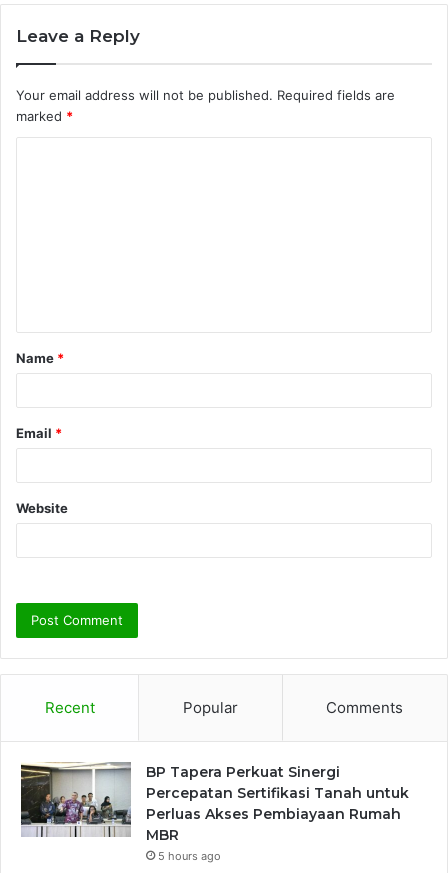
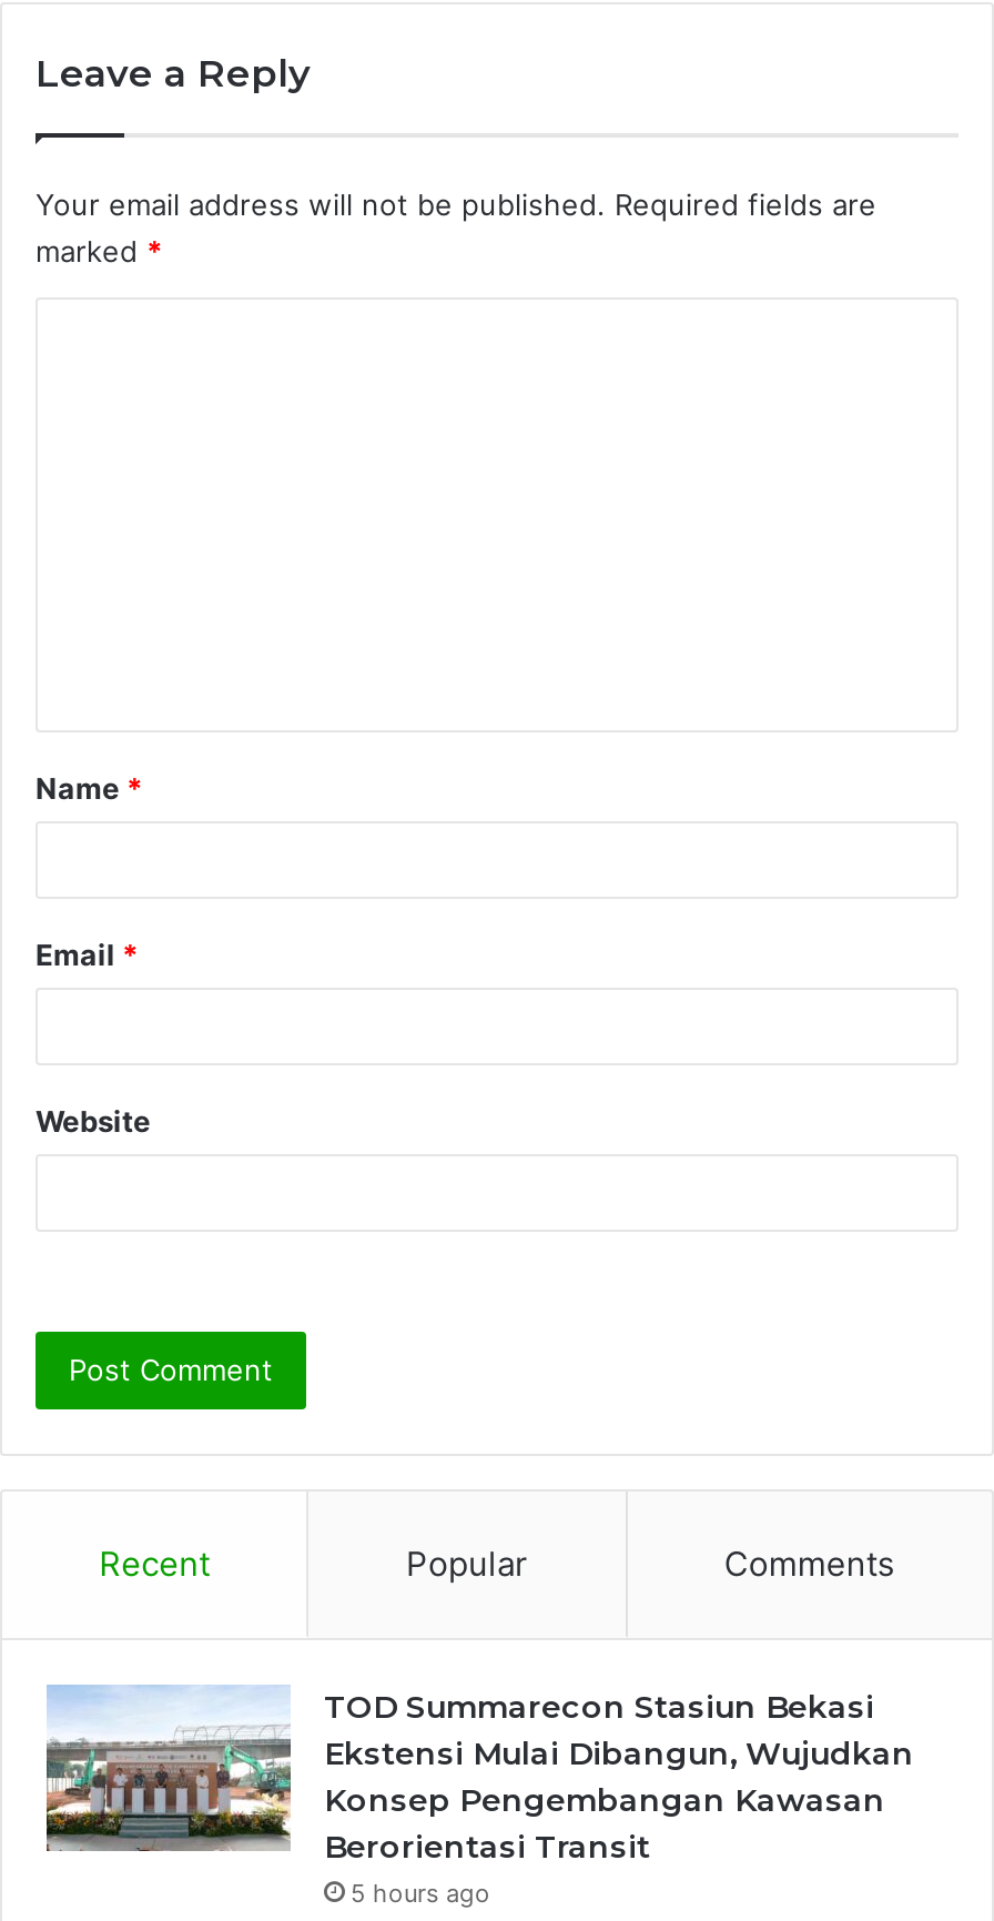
[20,762,409,843] [image] | BP Tapera Perkuat Sinergi | Percepatan Sertifikasi Tanah untuk | Perluas Akses Pembiayaan Rumah | MBR -> [44,1685,914,1866] [image] | TOD Summarecon Stasiun Bekasi | Ekstensi Mulai Dibangun, Wujudkan | Konsep Pengembangan Kawasan | Berorientasi Transit

